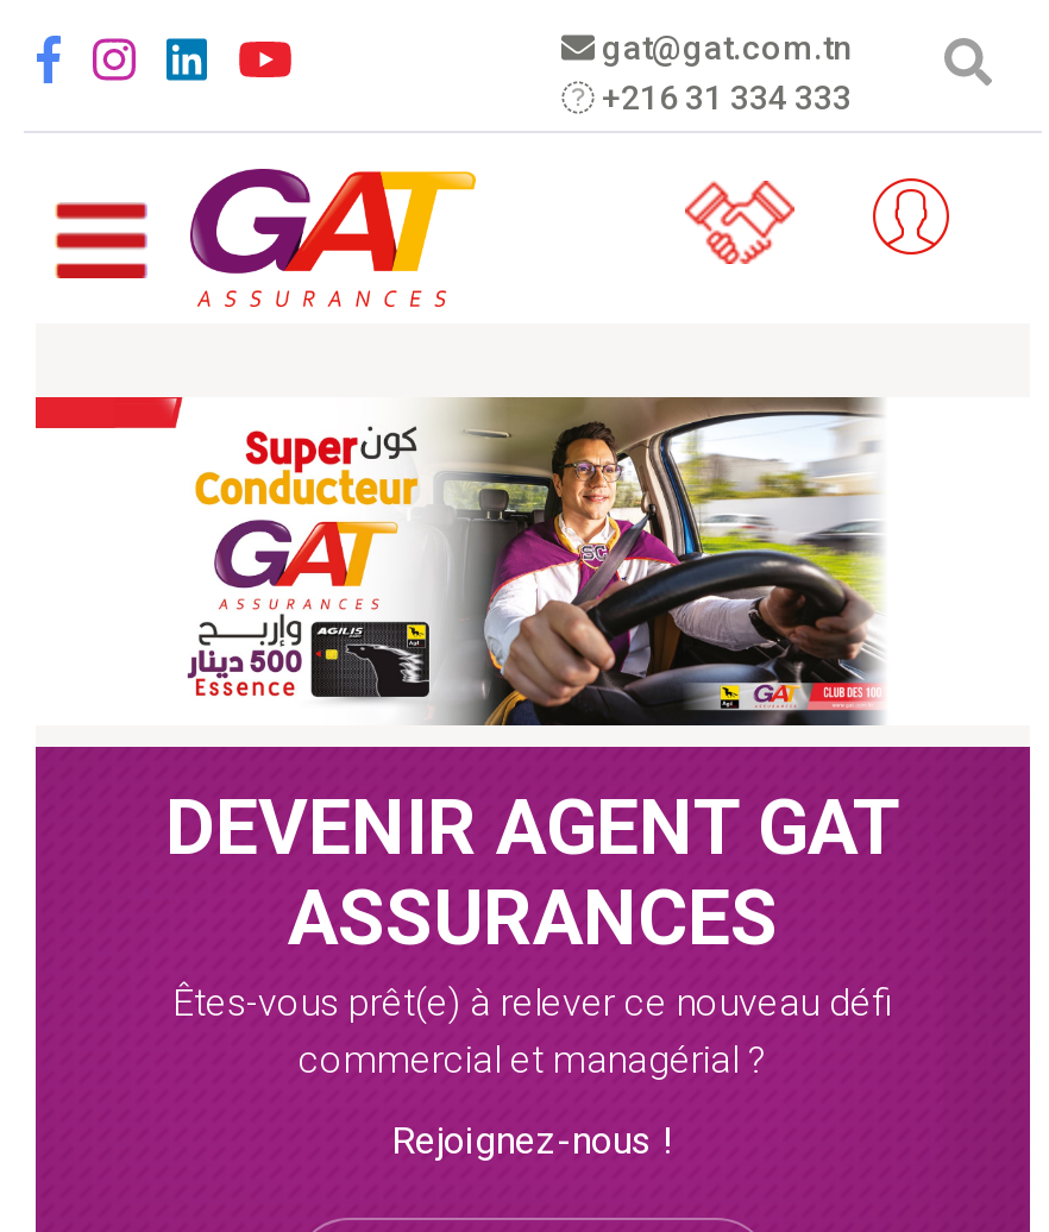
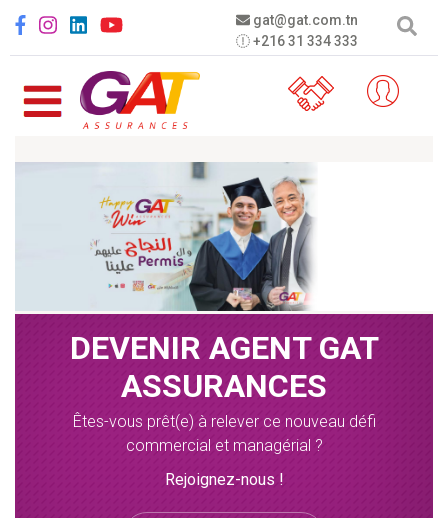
[33,385,882,740] [image] -> [15,161,370,312] [image]

